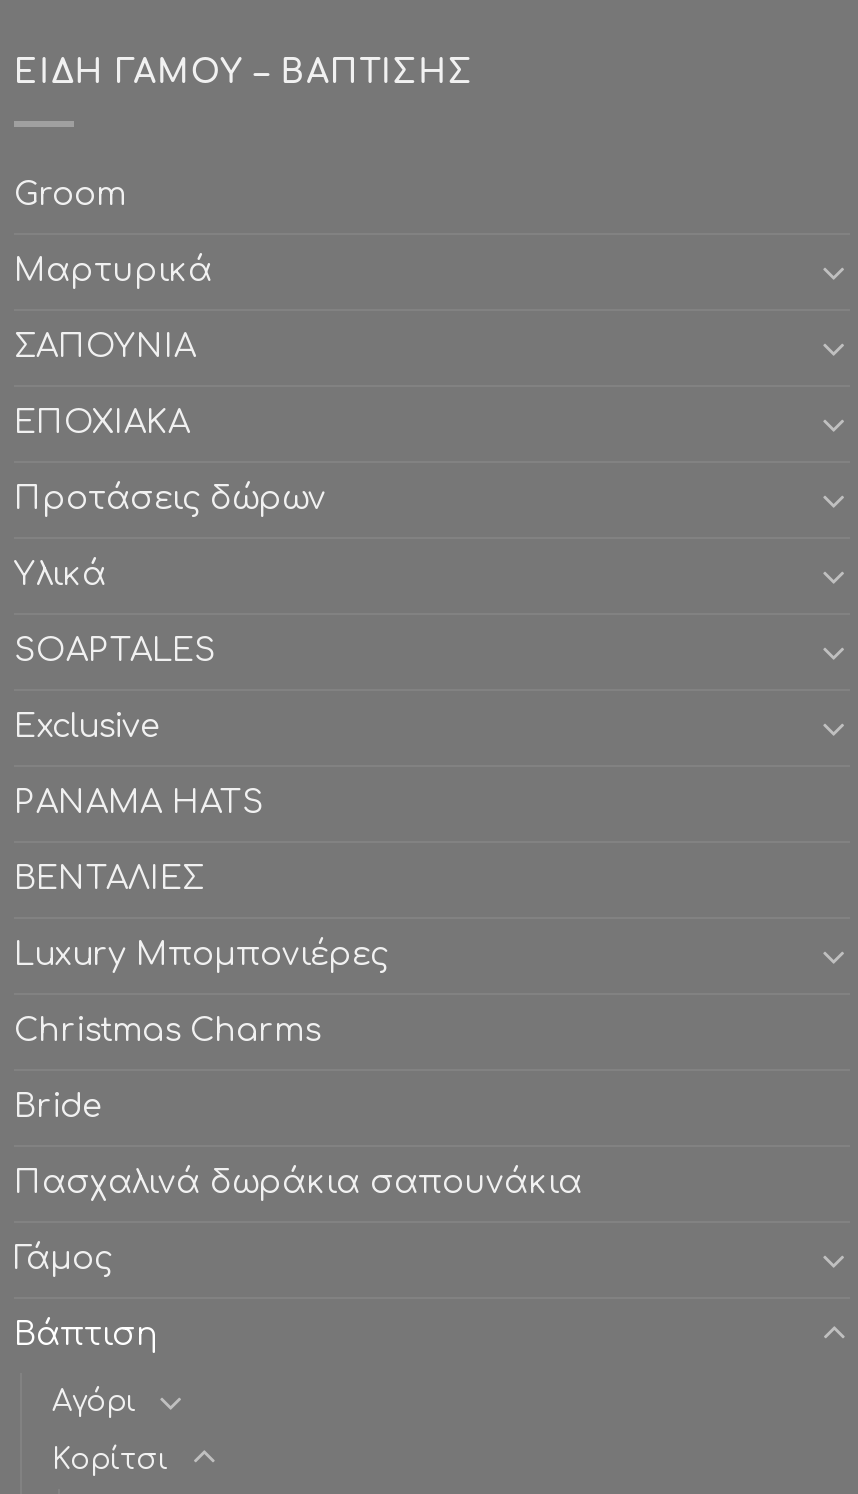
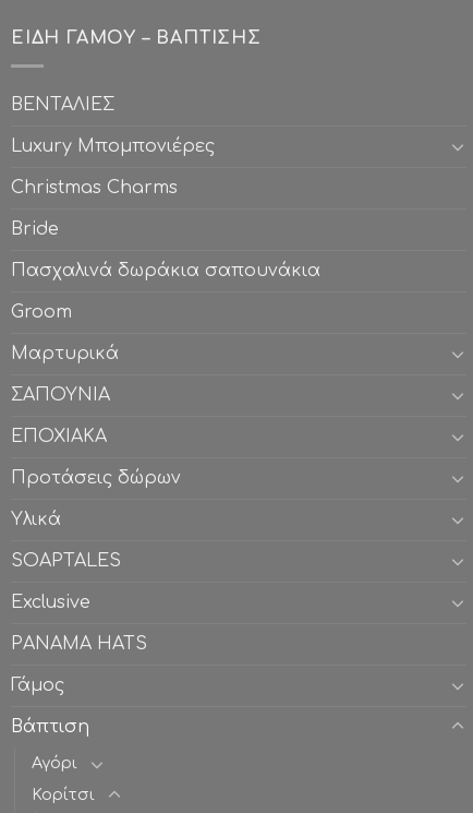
moved [14,176,326,820] -> [11,302,181,654]: Groom | Μαρτυρικά | ΣΑΠΟΥΝΙΑ | ... | Exclusive | PANAMA HATS
moved [14,860,582,1200] -> [11,95,320,280]: ΒΕΝΤΑΛΙΕΣ | Luxury Μπομπονιέρες | Christmas Charms | Bride | Πασχαλινά δωράκια σαπουνάκια

